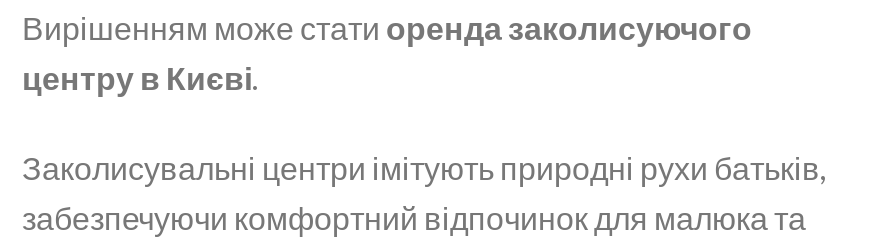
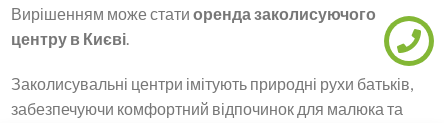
none -> [383,15,435,67] [image]

